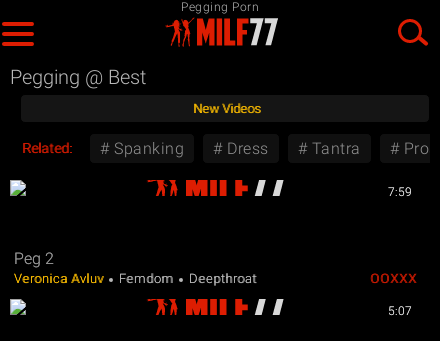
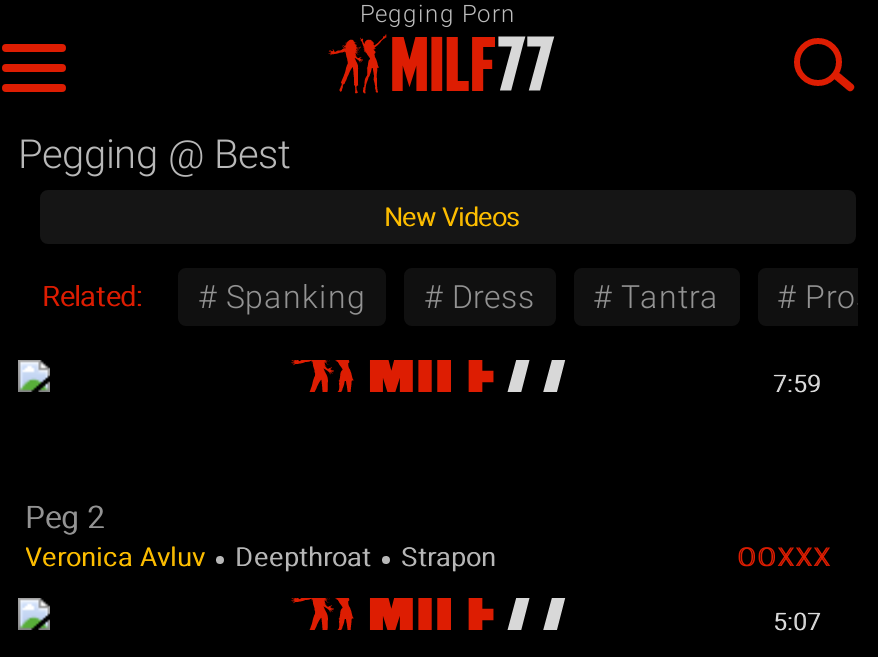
[13,271,256,286] Veronica Avluv Femdom Deepthroat -> [25,542,496,572] Veronica Avluv Deepthroat Strapon

